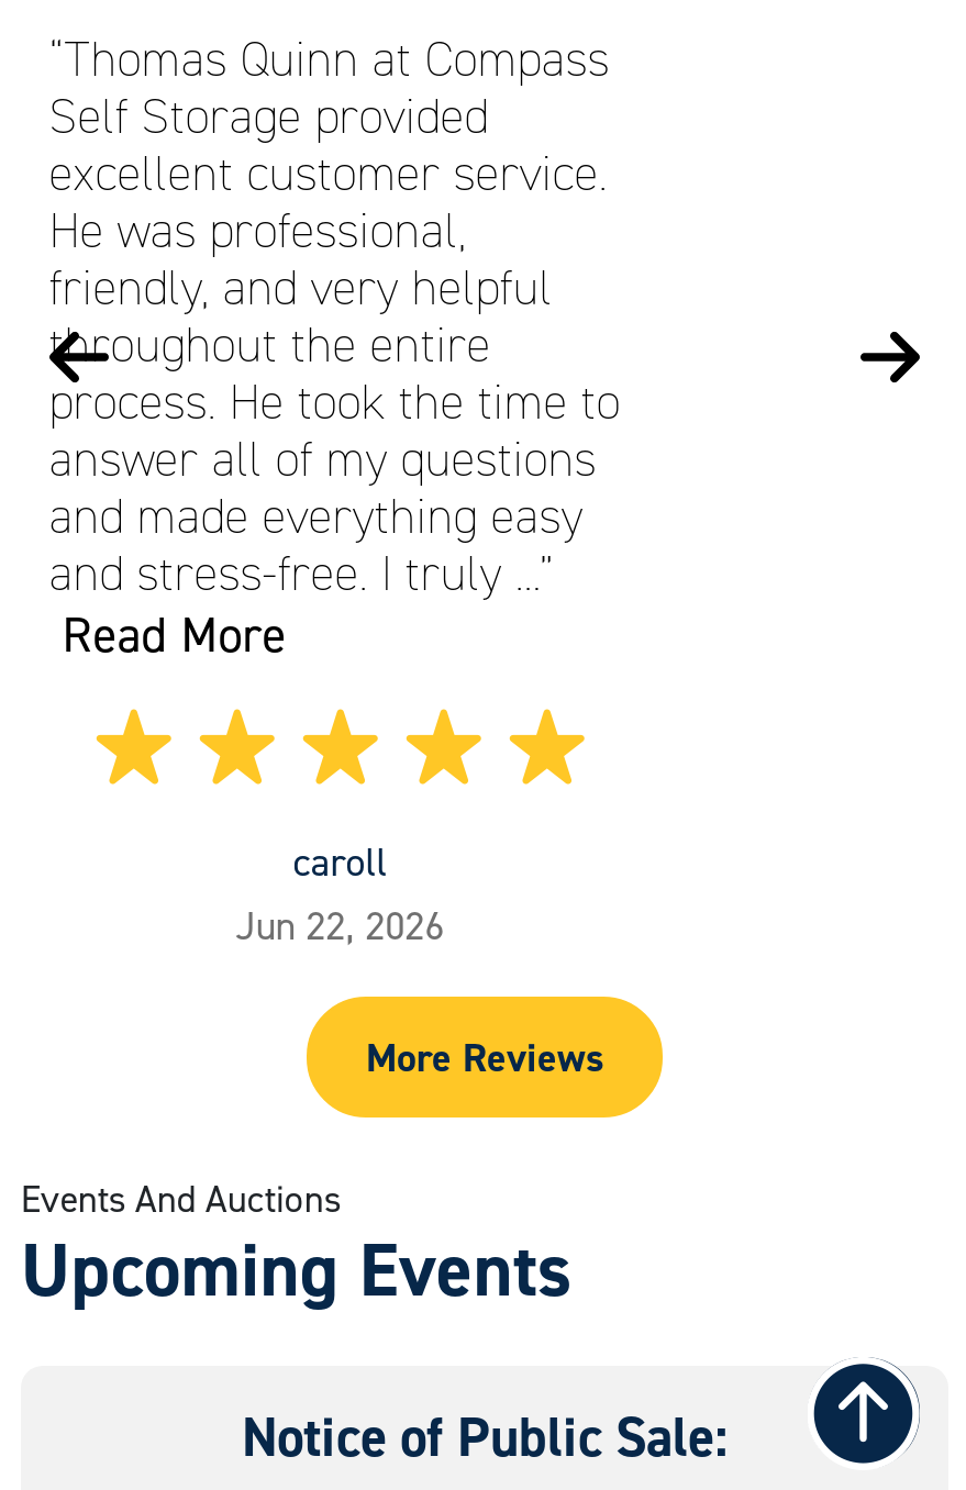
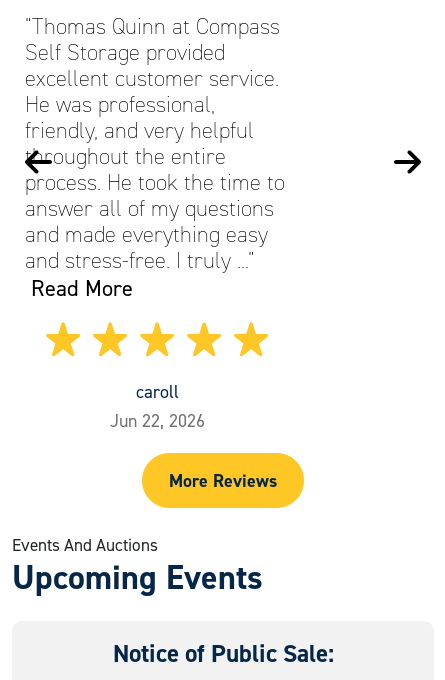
[812,1361,915,1465] [image] -> none

